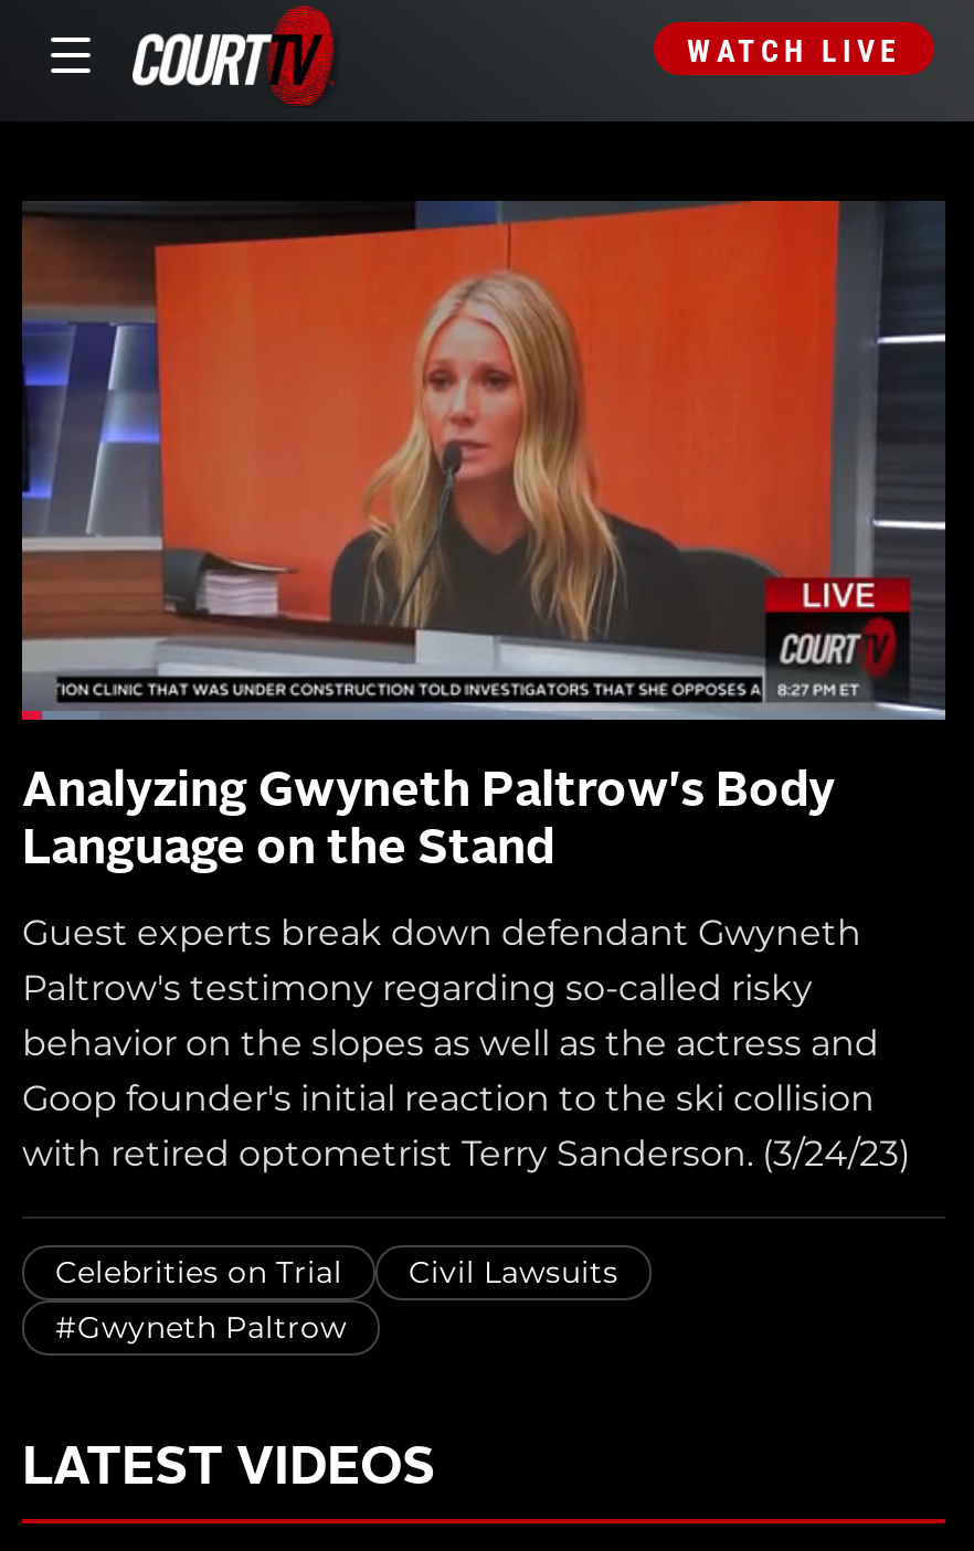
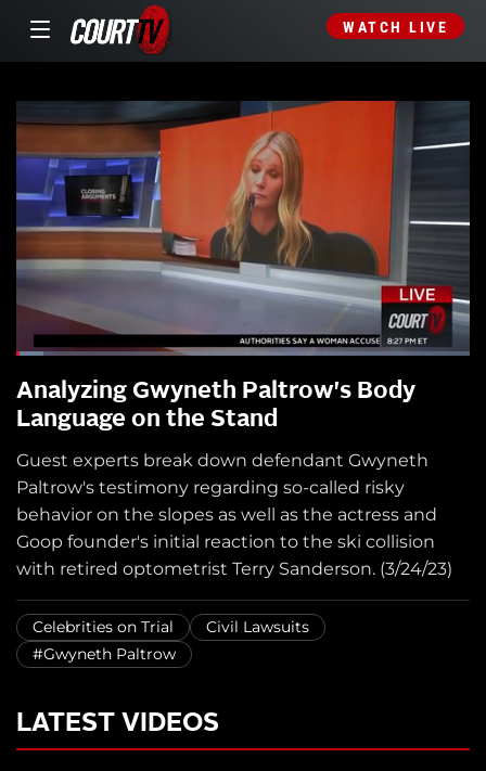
[20,199,947,722] [image] -> [15,100,471,357] [image]

